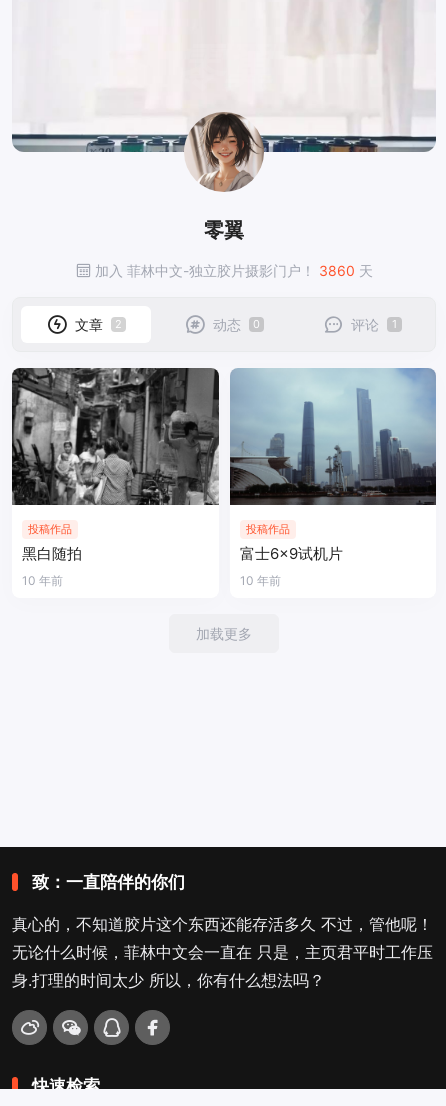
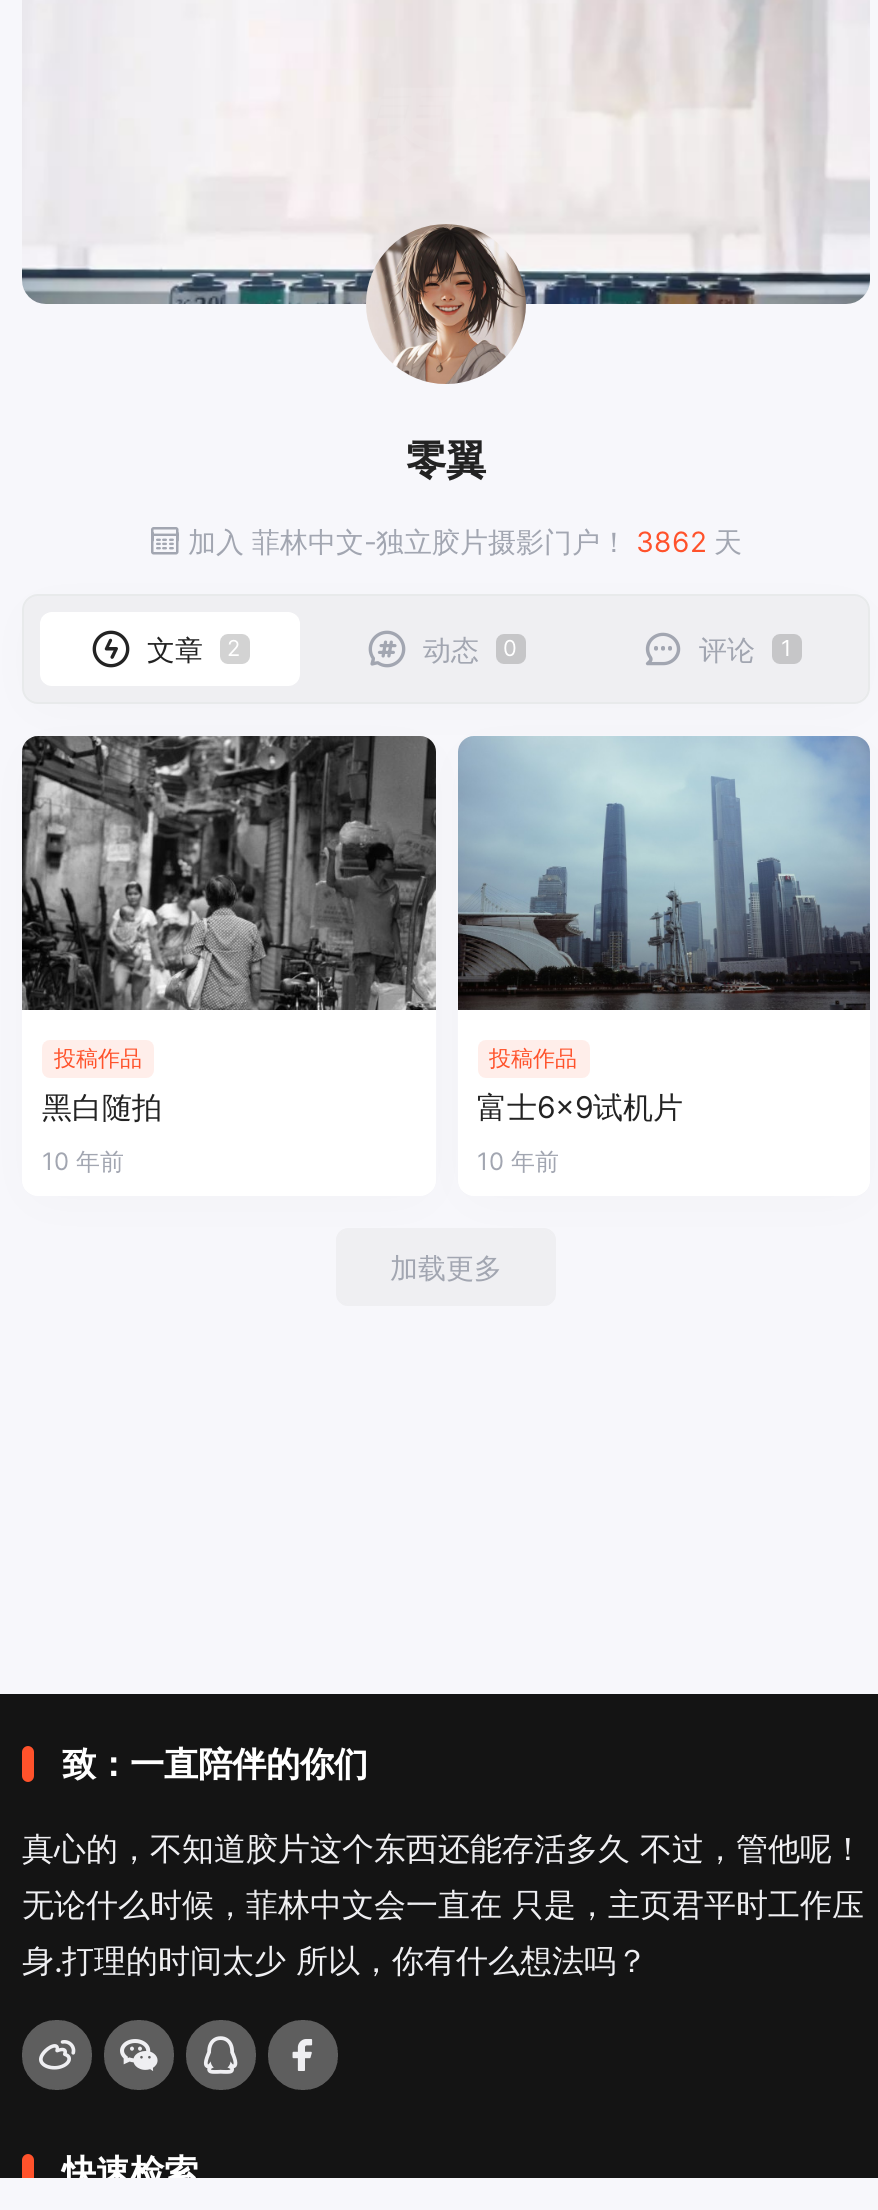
[94,262,372,279] 加入 菲林中文-独立胶片摄影门户！ 3860 天 -> [188,523,742,557] 加入 菲林中文-独立胶片摄影门户！ 3862 天

